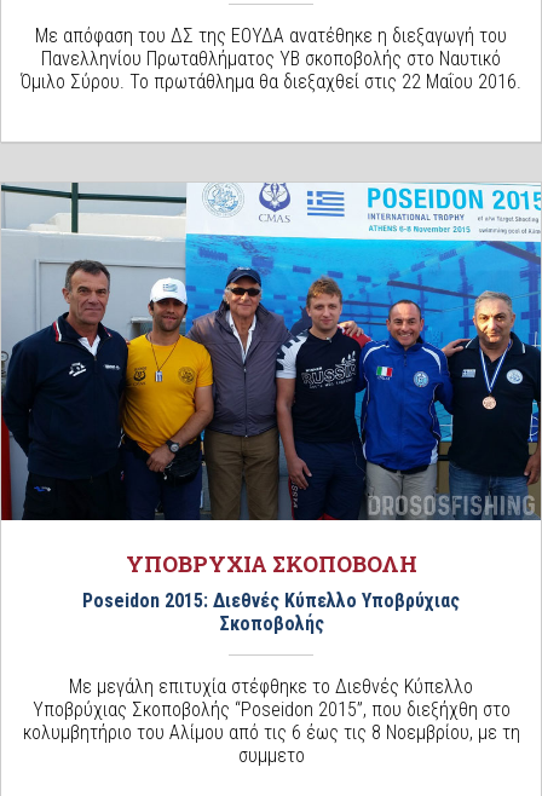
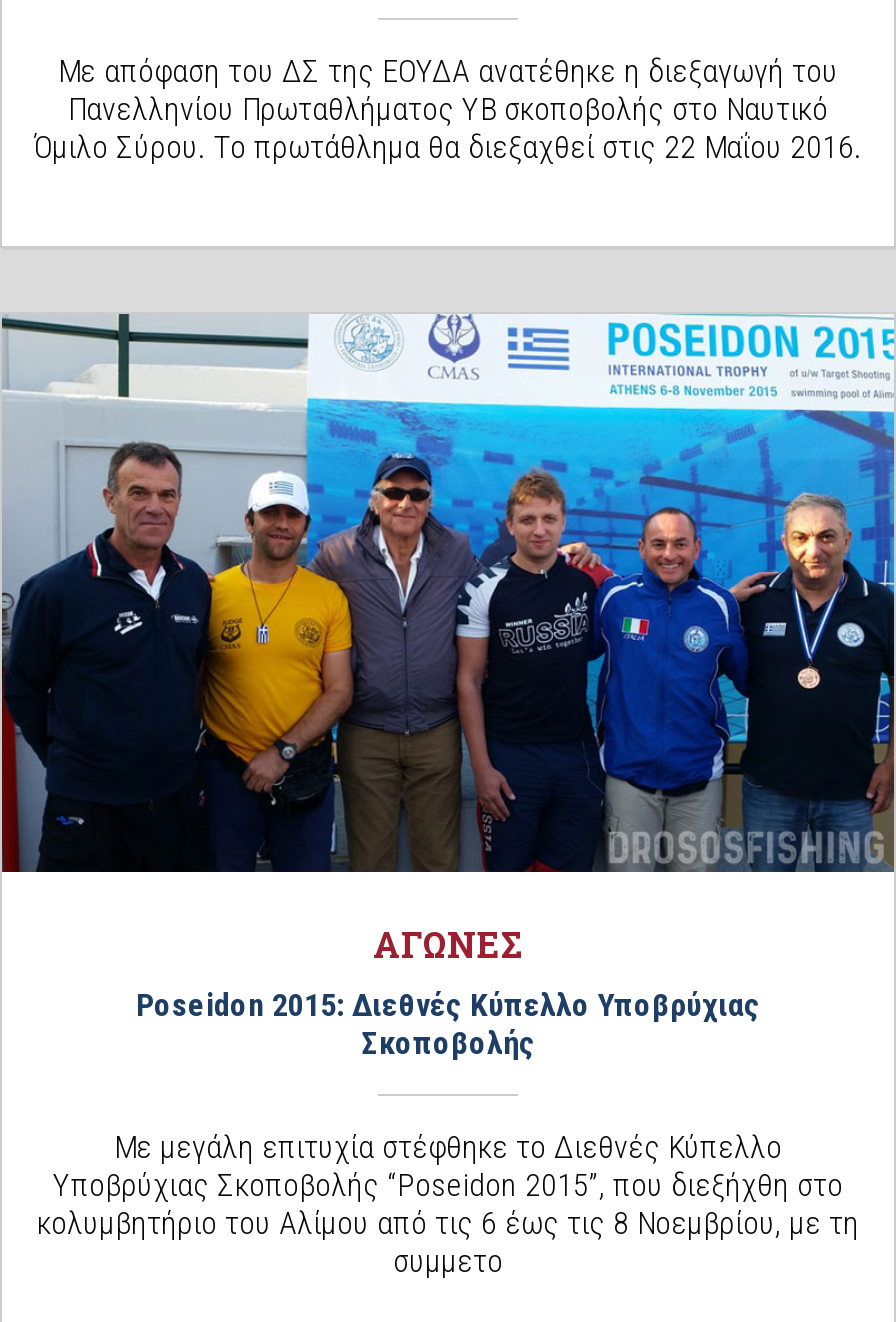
[125,549,417,578] ΥΠΟΒΡΥΧΙΑ ΣΚΟΠΟΒΟΛΗ -> [373,919,523,967] ΑΓΩΝΕΣ

